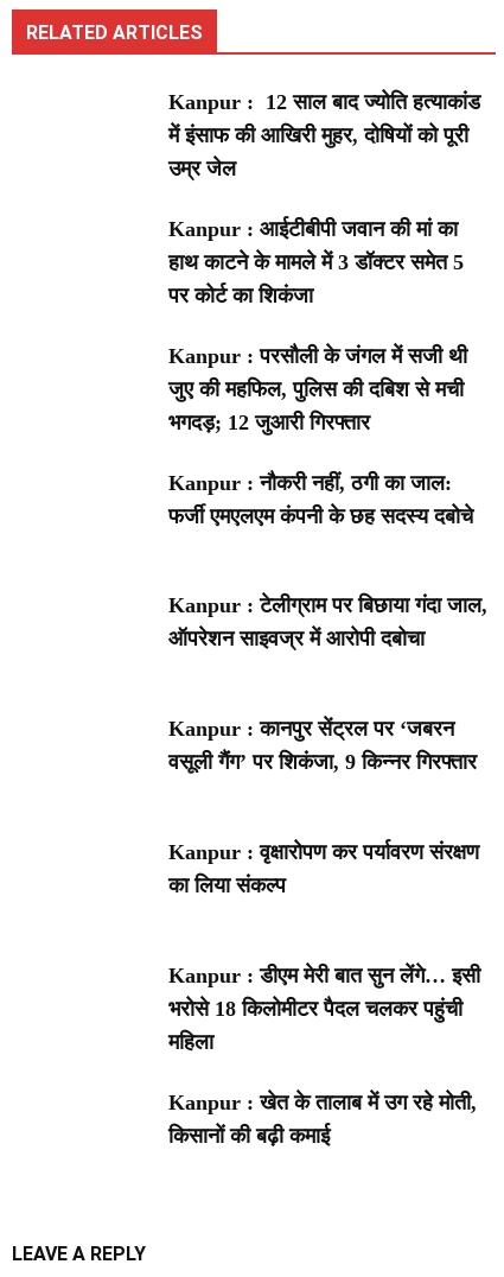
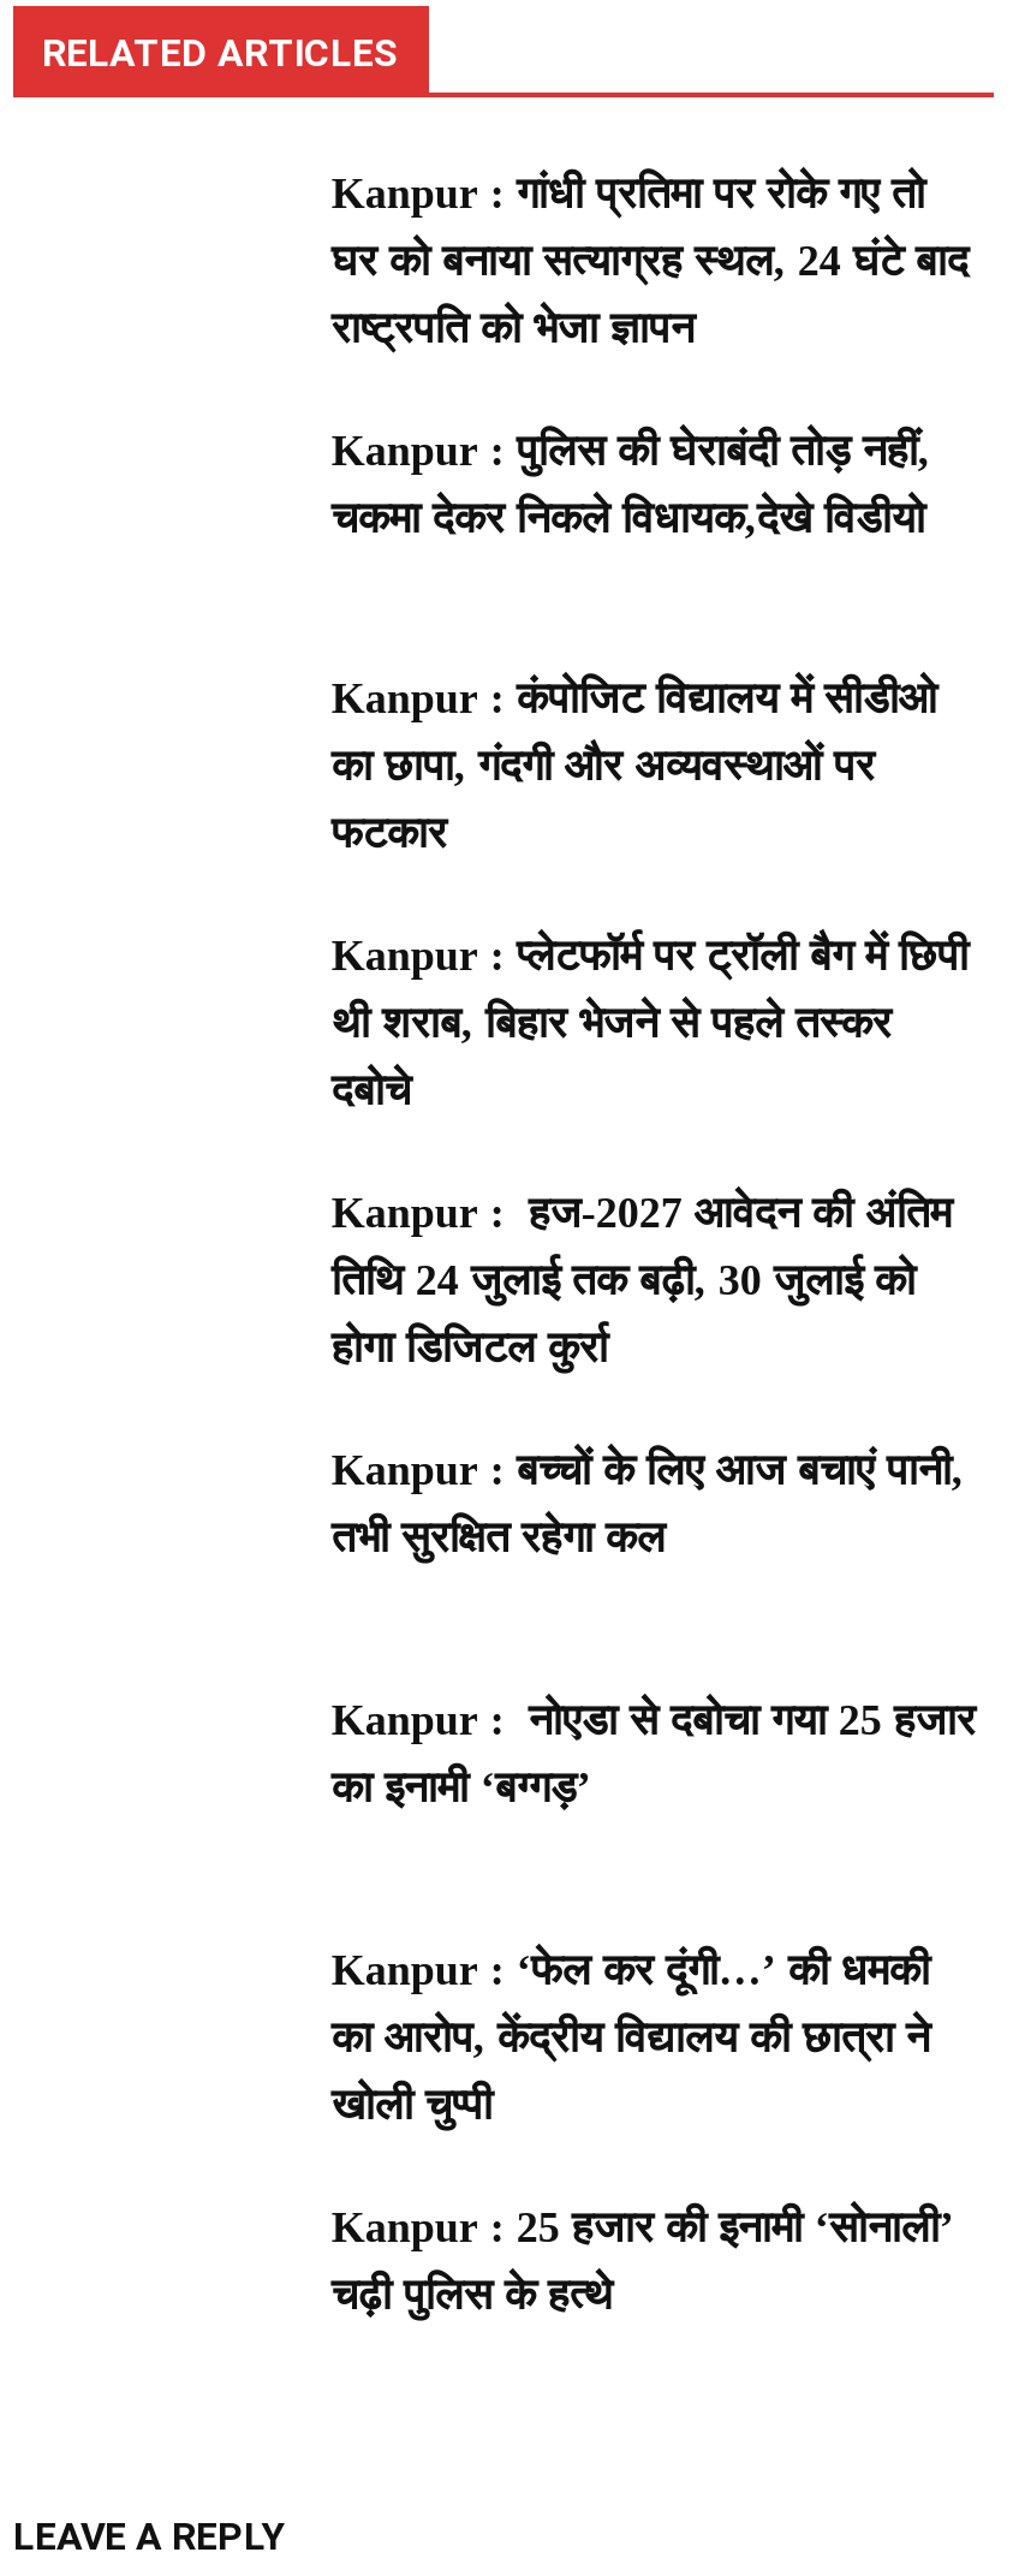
[169,90,481,180] Kanpur : 12 साल बाद ज्योति हत्याकांड | में इंसाफ की आखिरी मुहर, दोषियों को पूरी | उम्र जेल -> [331,169,968,352] Kanpur : गांधी प्रतिमा पर रोके गए तो | घर को बनाया सत्याग्रह स्थल, 24 घंटे बाद | राष्ट्रपति को भेजा ज्ञापन
[169,217,464,307] Kanpur : आईटीबीपी जवान की मां का | हाथ काटने के मामले में 3 डॉक्टर समेत 5 | पर कोर्ट का शिकंजा -> [331,426,930,542] Kanpur : पुलिस की घेराबंदी तोड़ नहीं, | चकमा देकर निकले विधायक,देखे विडीयो
[169,344,468,434] Kanpur : परसौली के जंगल में सजी थी | जुए की महफिल, पुलिस की दबिश से मची | भगदड़; 12 जुआरी गिरफ्तार -> [331,676,937,858] Kanpur : कंपोजिट विद्यालय में सीडीओ | का छापा, गंदगी और अव्यवस्थाओं पर | फटकार
[169,471,474,528] Kanpur : नौकरी नहीं, ठगी का जाल: | फर्जी एमएलएम कंपनी के छह सदस्य दबोचे -> [331,933,968,1116] Kanpur : प्लेटफॉर्म पर ट्रॉली बैग में छिपी | थी शराब, बिहार भेजने से पहले तस्कर | दबोचे
[169,594,488,651] Kanpur : टेलीग्राम पर बिछाया गंदा जाल, | ऑपरेशन साइवज्र में आरोपी दबोचा -> [331,1190,951,1373] Kanpur : हज-2027 आवेदन की अंतिम | तिथि 24 जुलाई तक बढ़ी, 30 जुलाई को | होगा डिजिटल कुर्रा
[169,717,477,774] Kanpur : कानपुर सेंट्रल पर ‘जबरन | वसूली गैंग’ पर शिकंजा, 9 किन्नर गिरफ्तार -> [331,1447,963,1563] Kanpur : बच्चों के लिए आज बचाएं पानी, | तभी सुरक्षित रहेगा कल
[169,840,480,897] Kanpur : वृक्षारोपण कर पर्यावरण संरक्षण | का लिया संकल्प -> [331,1697,976,1812] Kanpur : नोएडा से दबोचा गया 25 हजार | का इनामी ‘बग्गड़’
[169,963,481,1053] Kanpur : डीएम मेरी बात सुन लेंगे… इसी | भरोसे 18 किलोमीटर पैदल चलकर पहुंची | महिला -> [331,1946,930,2128] Kanpur : ‘फेल कर दूंगी…’ की धमकी | का आरोप, केंद्रीय विद्यालय की छात्रा ने | खोली चुप्पी
[169,1090,477,1147] Kanpur : खेत के तालाब में उग रहे मोती, | किसानों की बढ़ी कमाई -> [331,2203,954,2318] Kanpur : 25 हजार की इनामी ‘सोनाली’ | चढ़ी पुलिस के हत्थे

